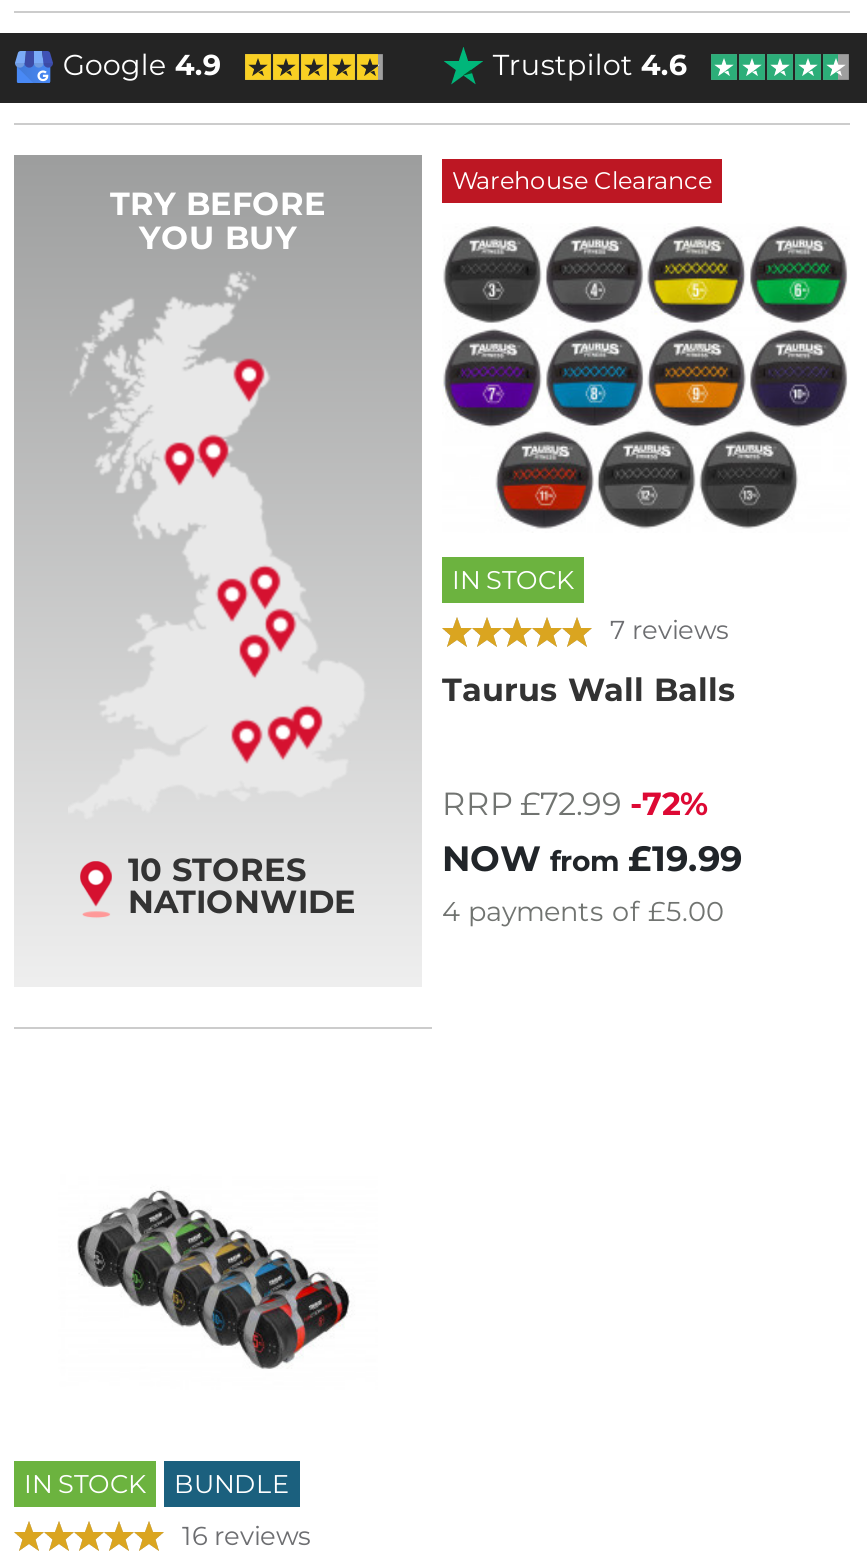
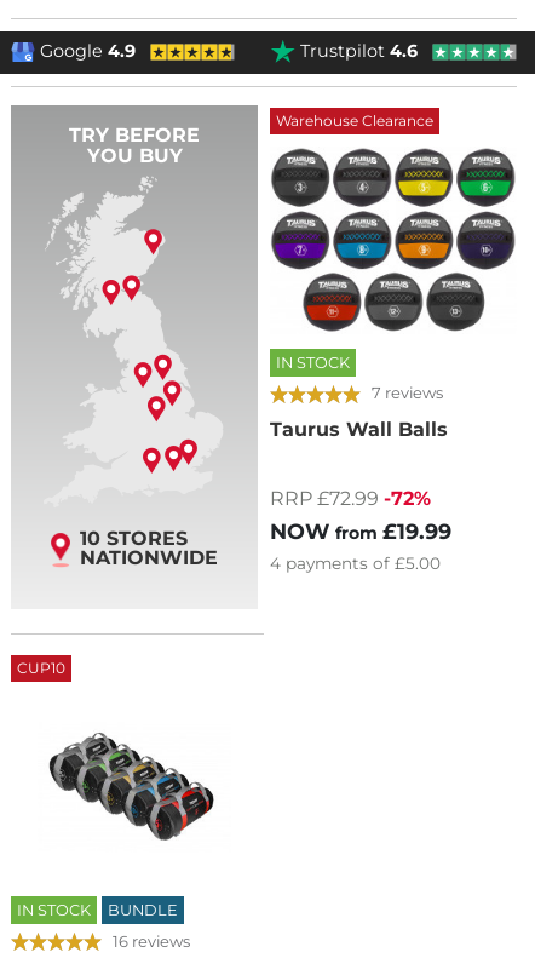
none -> [17,659,65,677] CUP10

